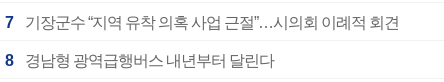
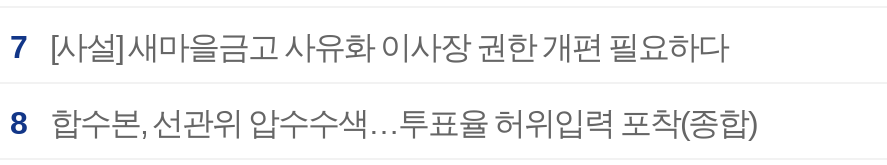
[25,14,399,31] 기장군수 “지역 유착 의혹 사업 근절”…시의회 이례적 회견 -> [50,30,728,64] [사설] 새마을금고 사유화 이사장 권한 개편 필요하다
[25,52,274,69] 경남형 광역급행버스 내년부터 달린다 -> [50,106,756,140] 합수본, 선관위 압수수색…투표율 허위입력 포착(종합)

